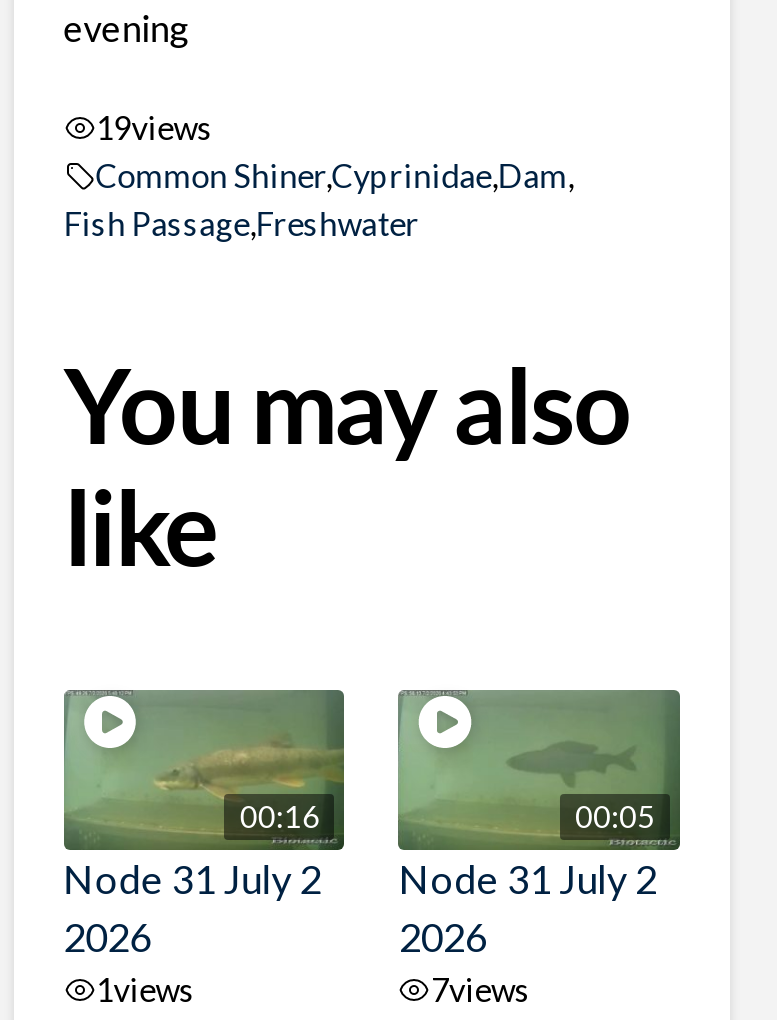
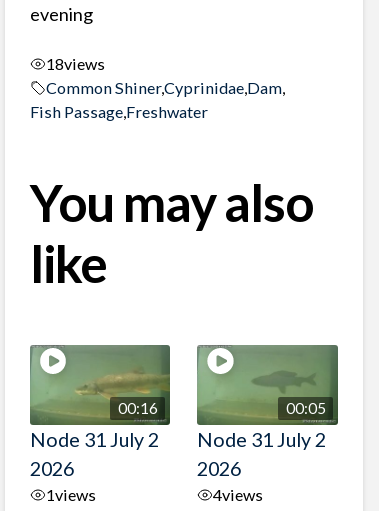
[96,108,214,146] 19views -> [46,54,105,73] 18views
[431,969,531,1007] 7views -> [213,485,263,504] 4views

